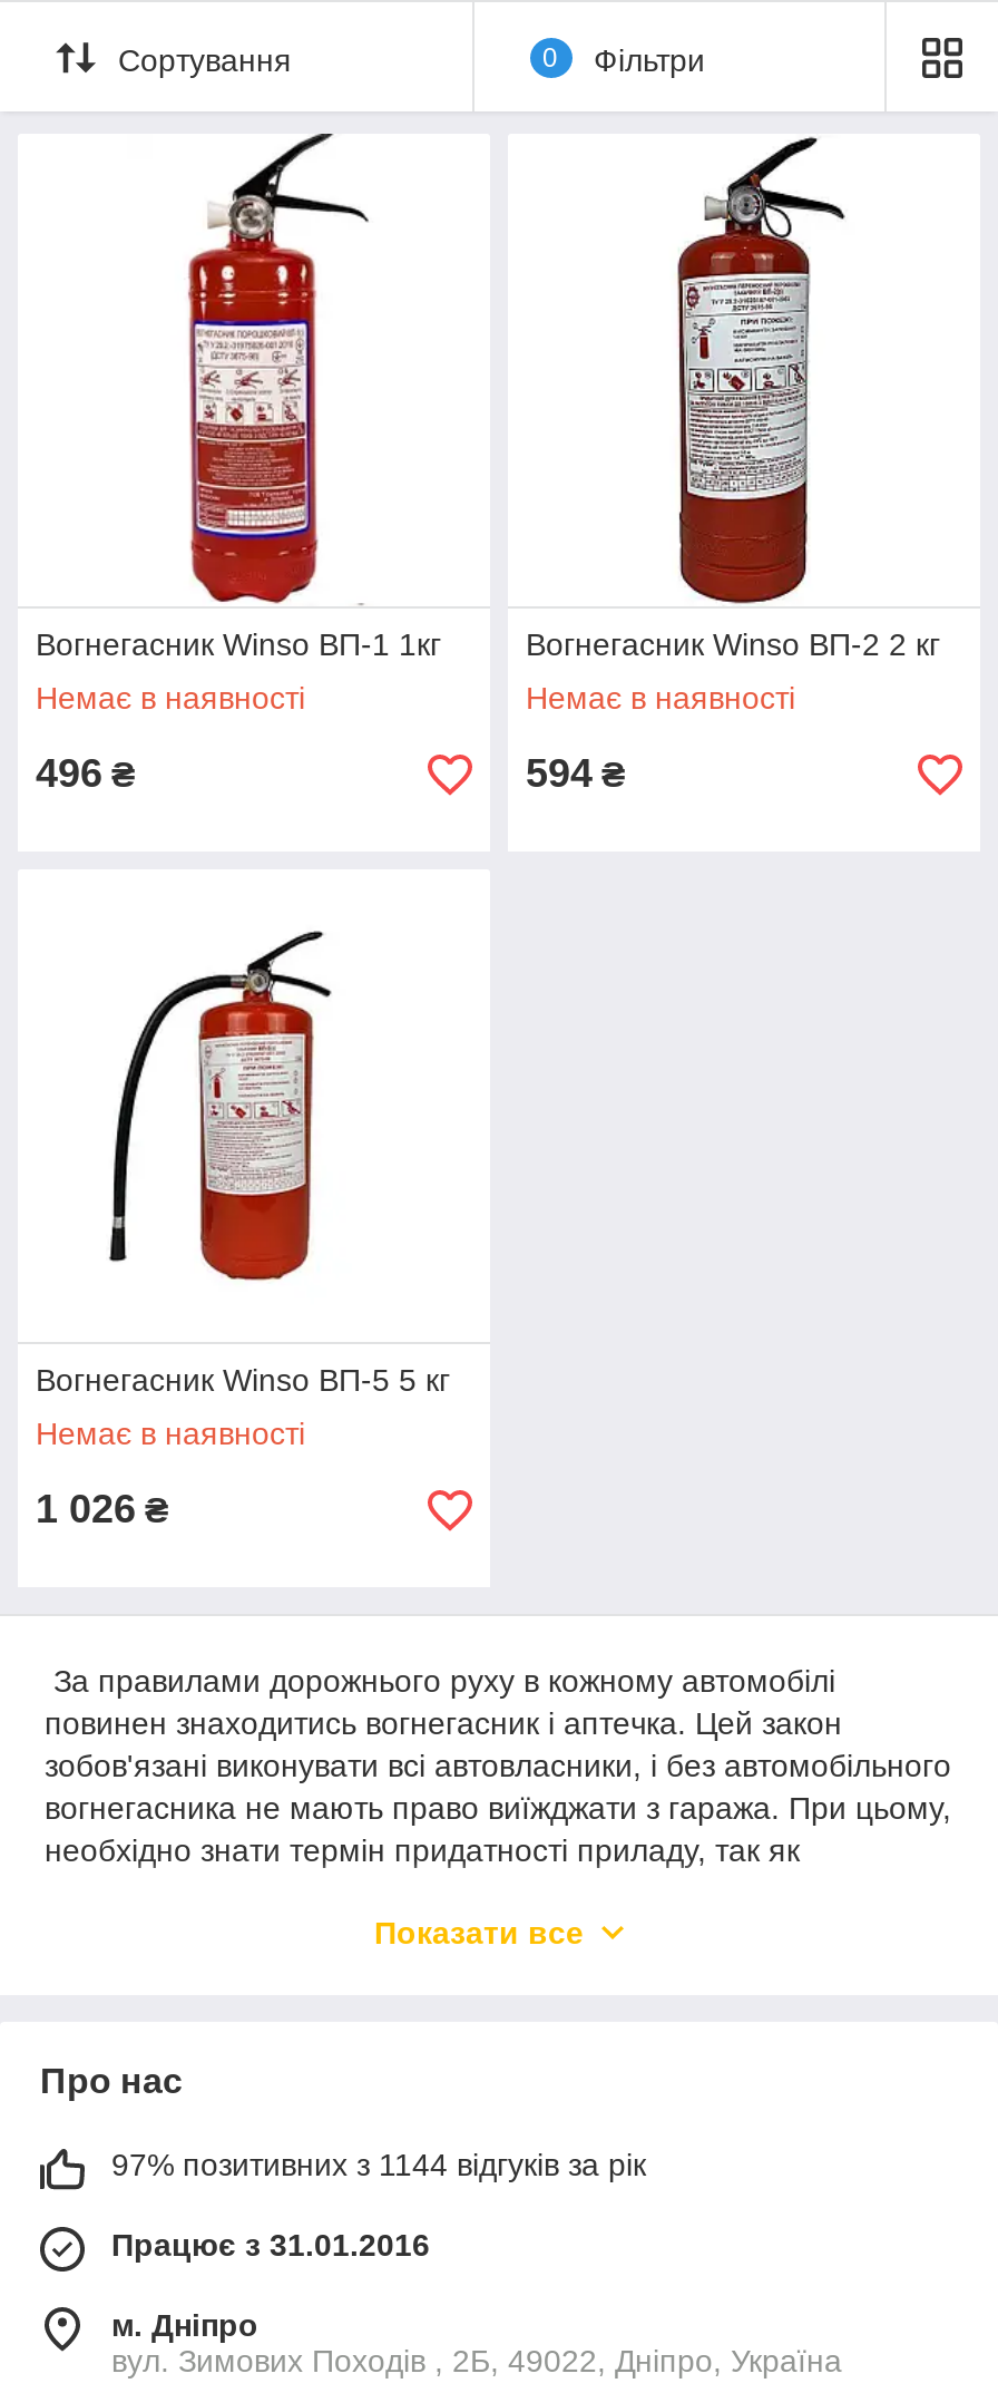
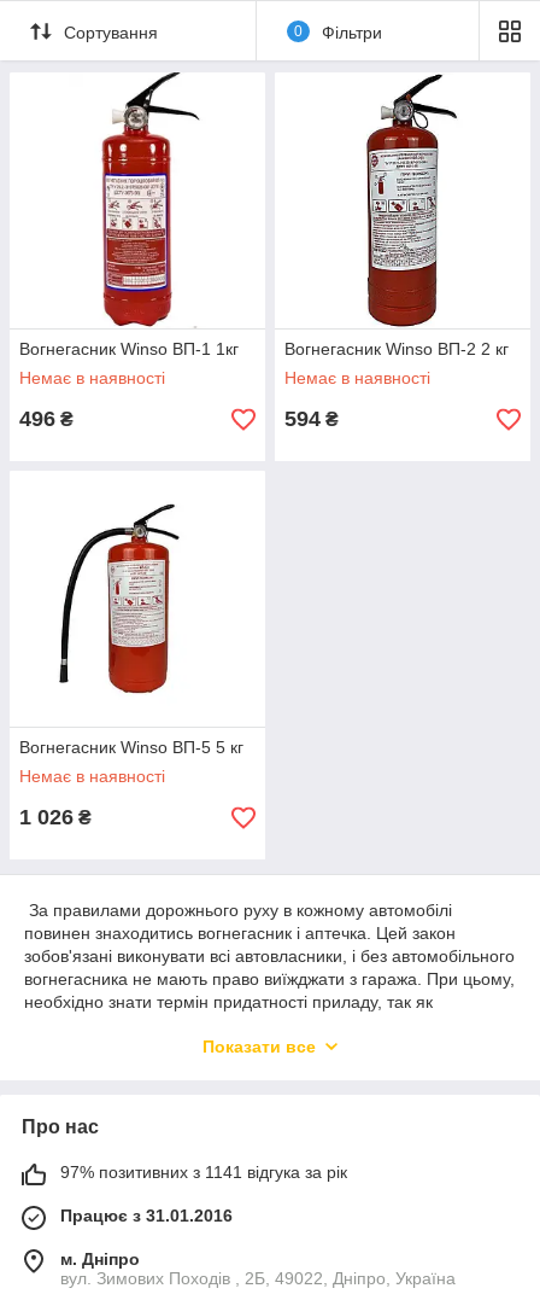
[111,2147,646,2182] 97% позитивних з 1144 відгуків за рік -> [60,1162,347,1182] 97% позитивних з 1141 відгука за рік

